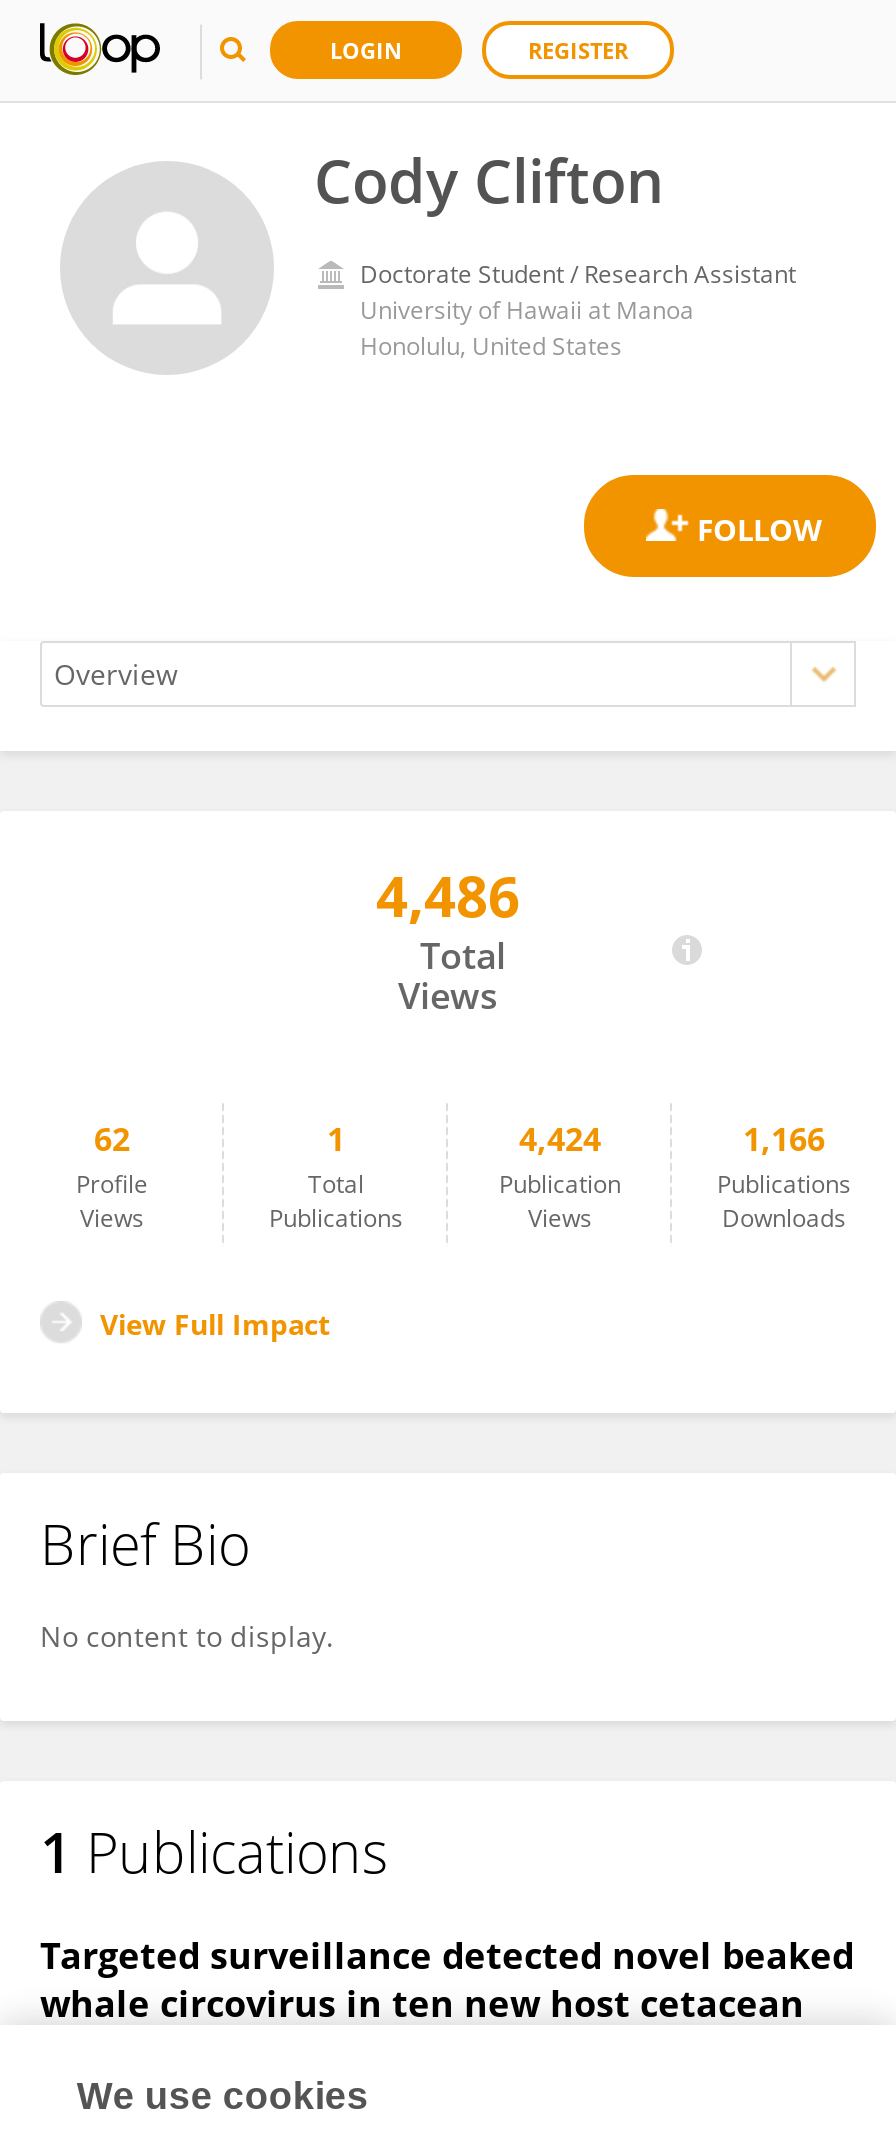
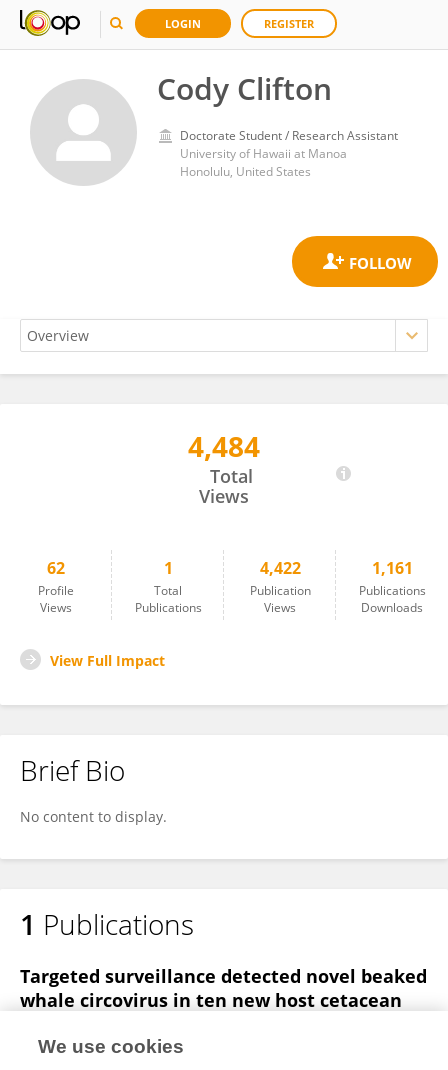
[376,857,520,933] 4,486 -> [188,427,260,465] 4,484
[519,1117,601,1161] 4,424 -> [259,557,300,579] 4,422
[743,1117,825,1161] 1,166 -> [371,557,412,579] 1,161

